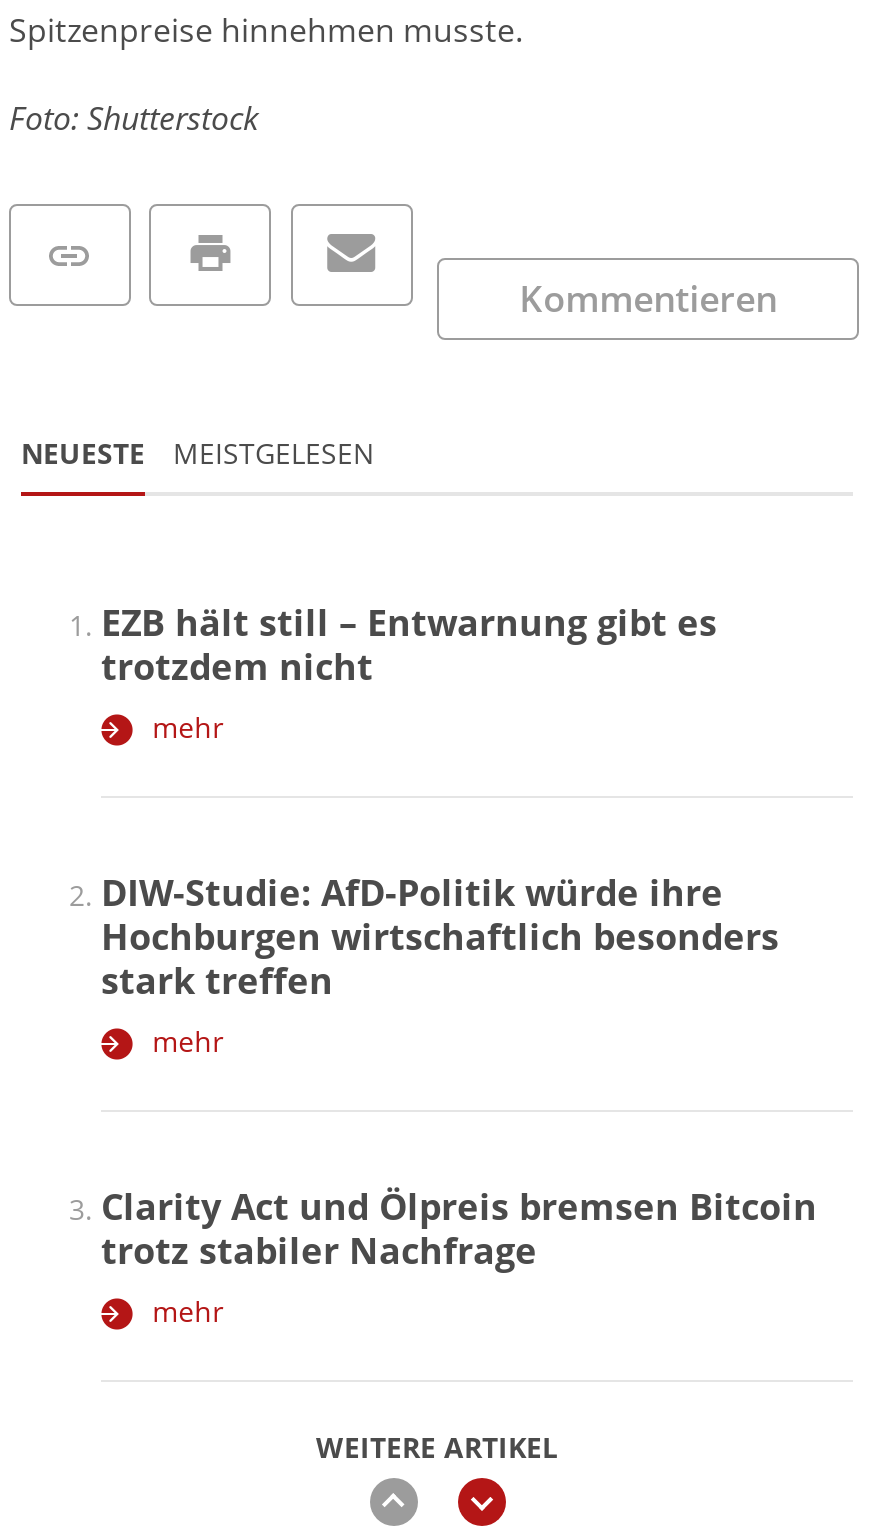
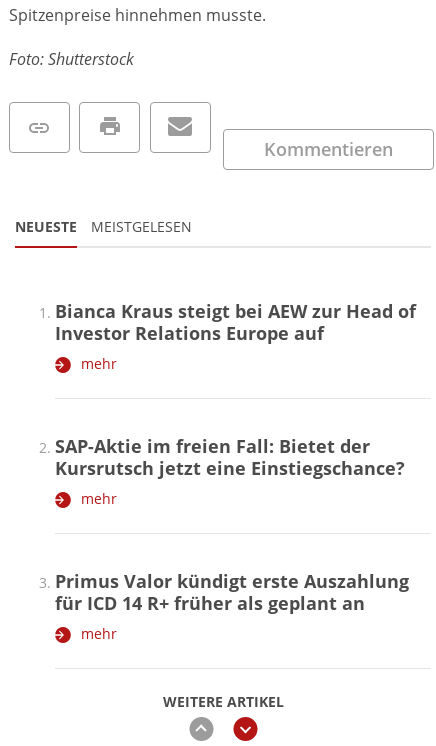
[101,598,717,690] EZB hält still – Entwarnung gibt es | trotzdem nicht -> [55,299,416,345] Bianca Kraus steigt bei AEW zur Head of | Investor Relations Europe auf
[101,868,779,1004] DIW-Studie: AfD-Politik würde ihre | Hochburgen wirtschaftlich besonders | stark treffen -> [55,434,405,480] SAP-Aktie im freien Fall: Bietet der | Kursrutsch jetzt eine Einstiegschance?
[101,1182,817,1274] Clarity Act und Ölpreis bremsen Bitcoin | trotz stabiler Nachfrage -> [55,569,409,615] Primus Valor kündigt erste Auszahlung | für ICD 14 R+ früher als geplant an

